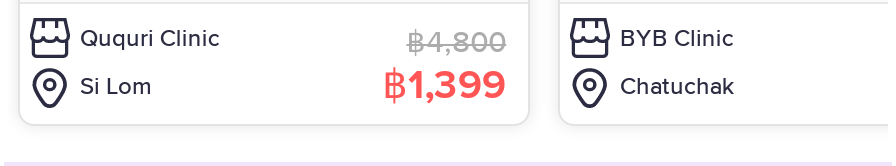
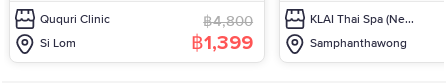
[620,27,734,51] BYB Clinic -> [310,14,414,26] KLAI Thai Spa (Ne...
[620,75,734,99] Chatuchak -> [310,38,407,50] Samphanthawong

